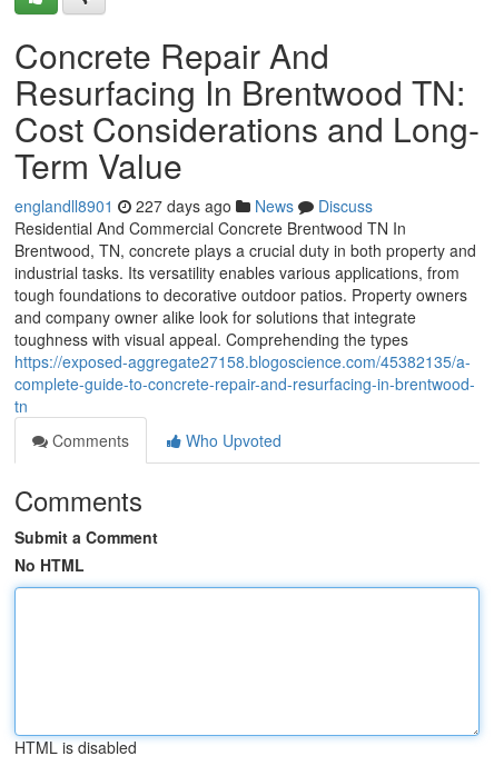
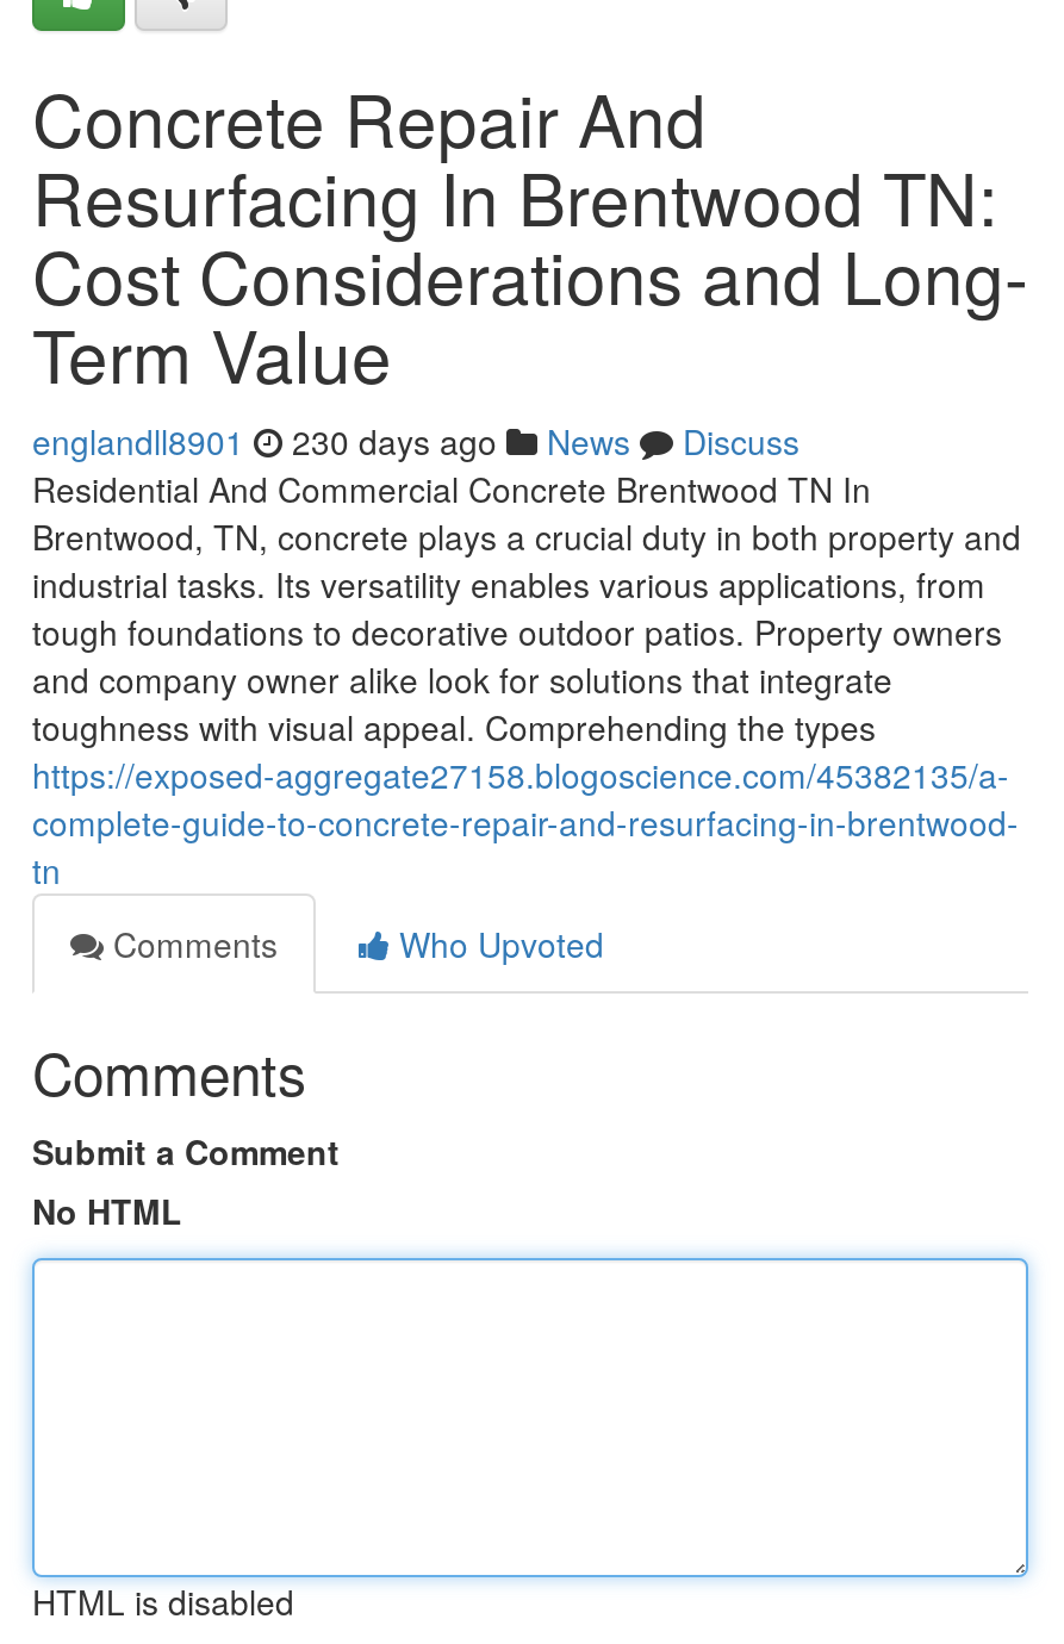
[14,195,373,217] englandll8901 227 days ago News Discuss -> [32,417,799,465] englandll8901 230 days ago News Discuss

